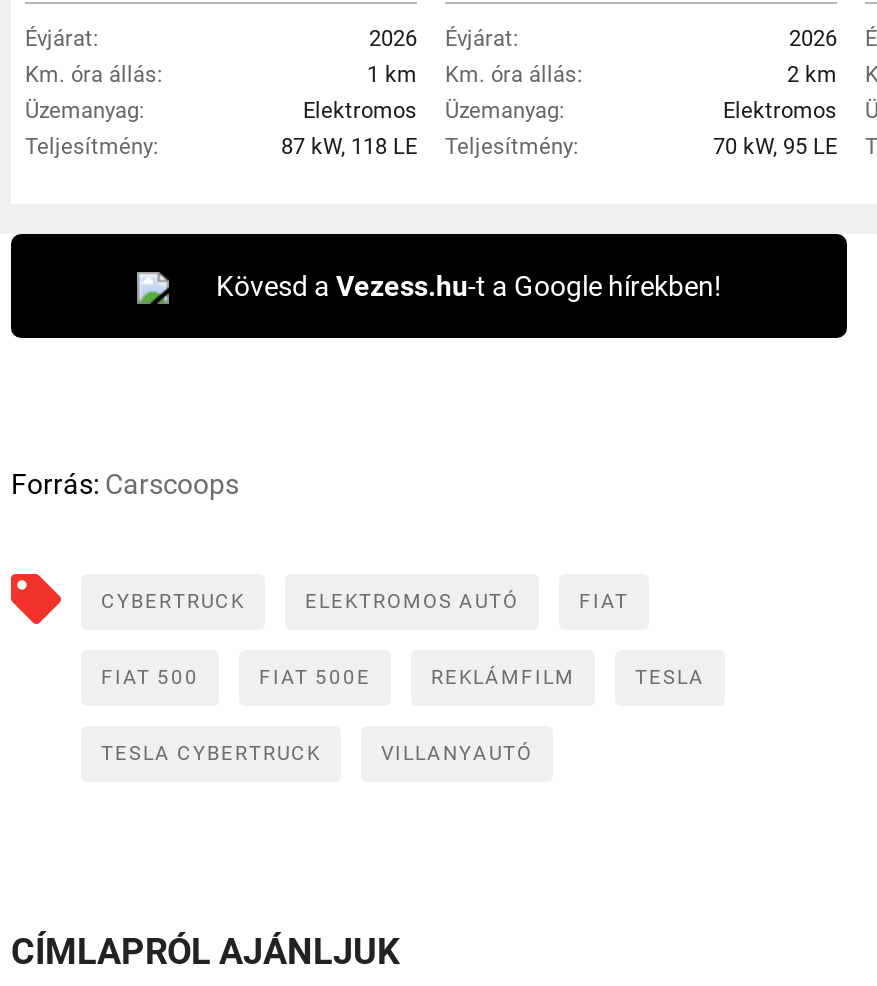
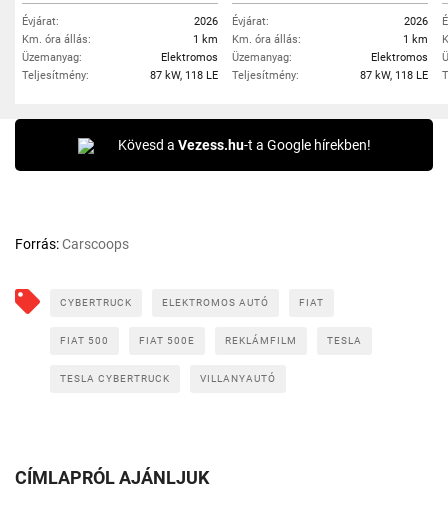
[787,61,837,87] 2 km -> [403,33,428,46] 1 km
[713,133,837,159] 70 kW, 95 LE -> [360,69,428,82] 87 kW, 118 LE

